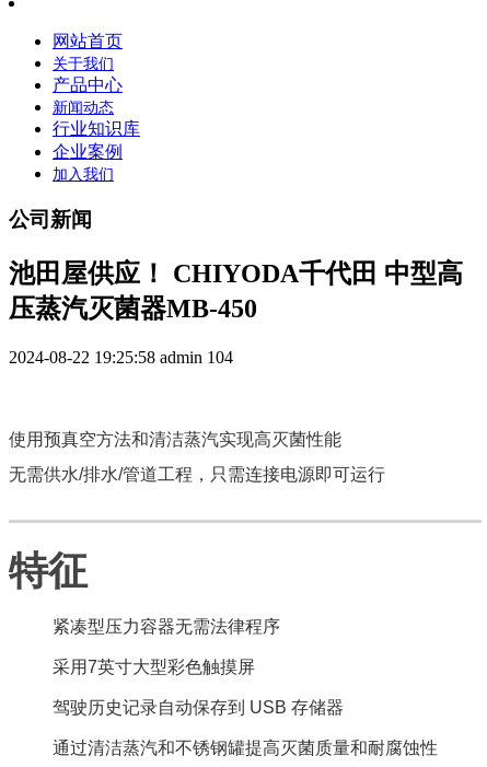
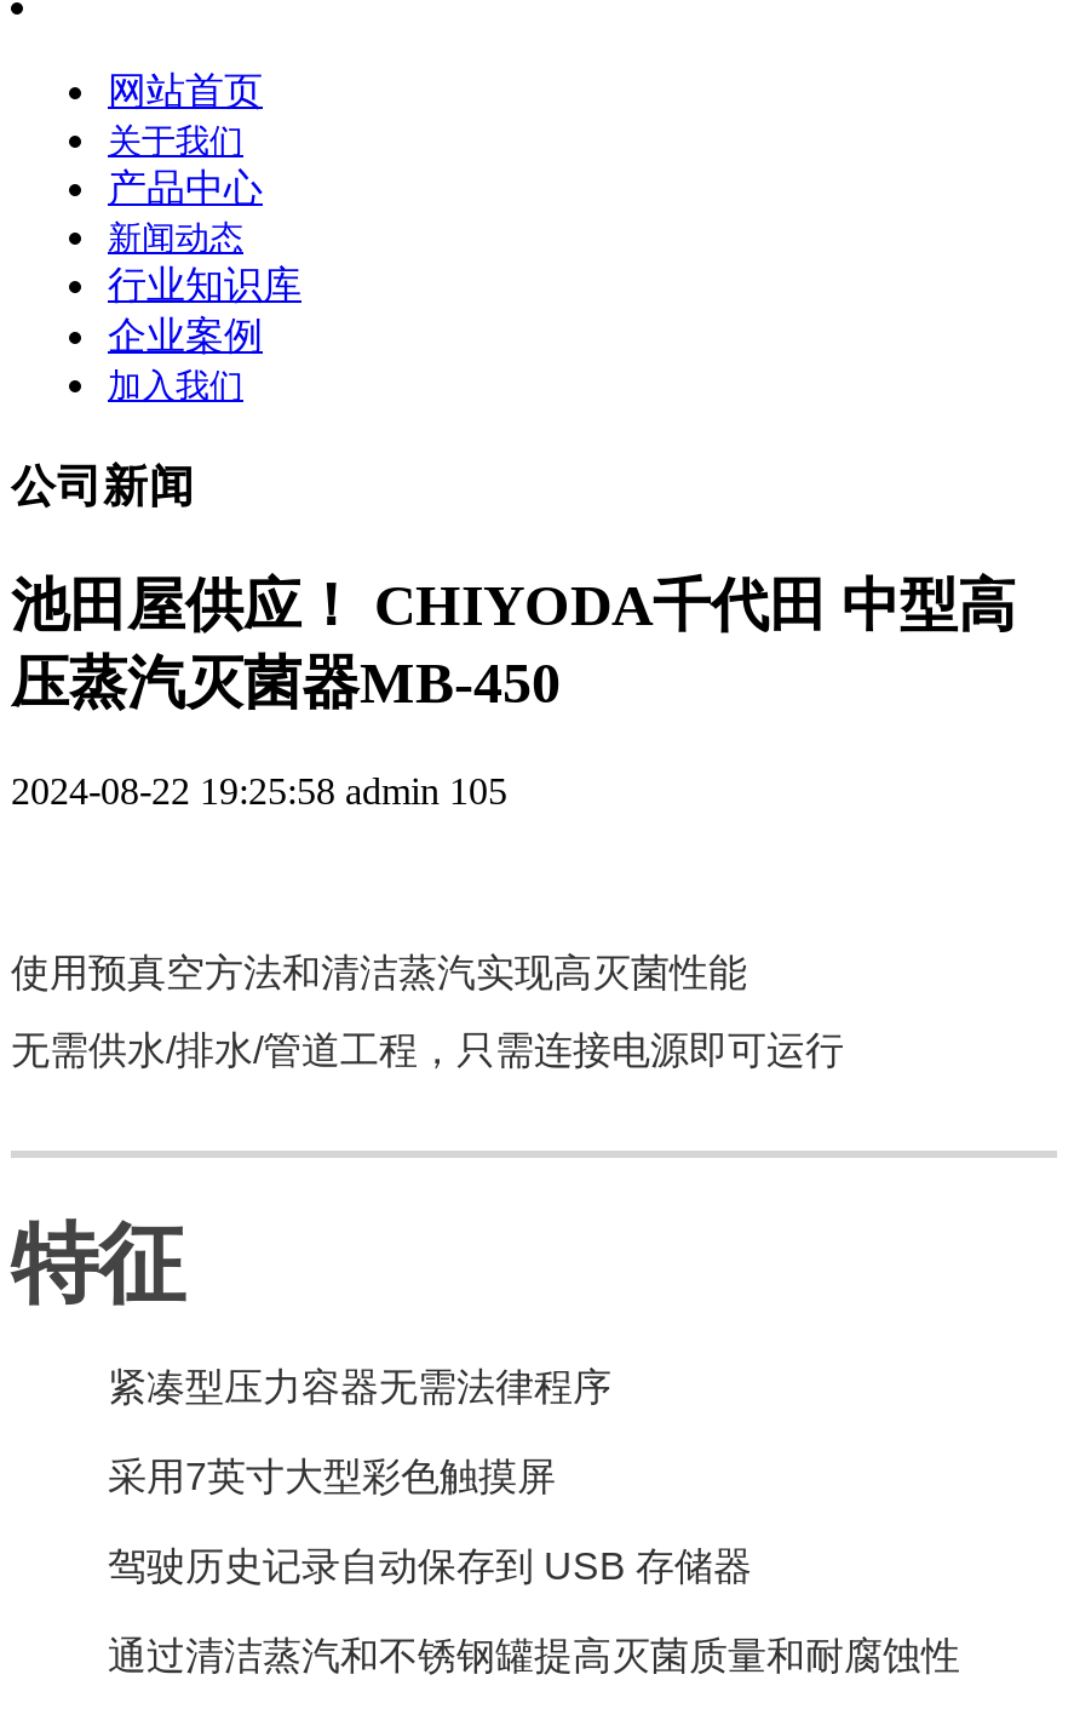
[9,347,233,366] 2024-08-22 19:25:58 admin 104 -> [11,769,507,810] 2024-08-22 19:25:58 admin 105

